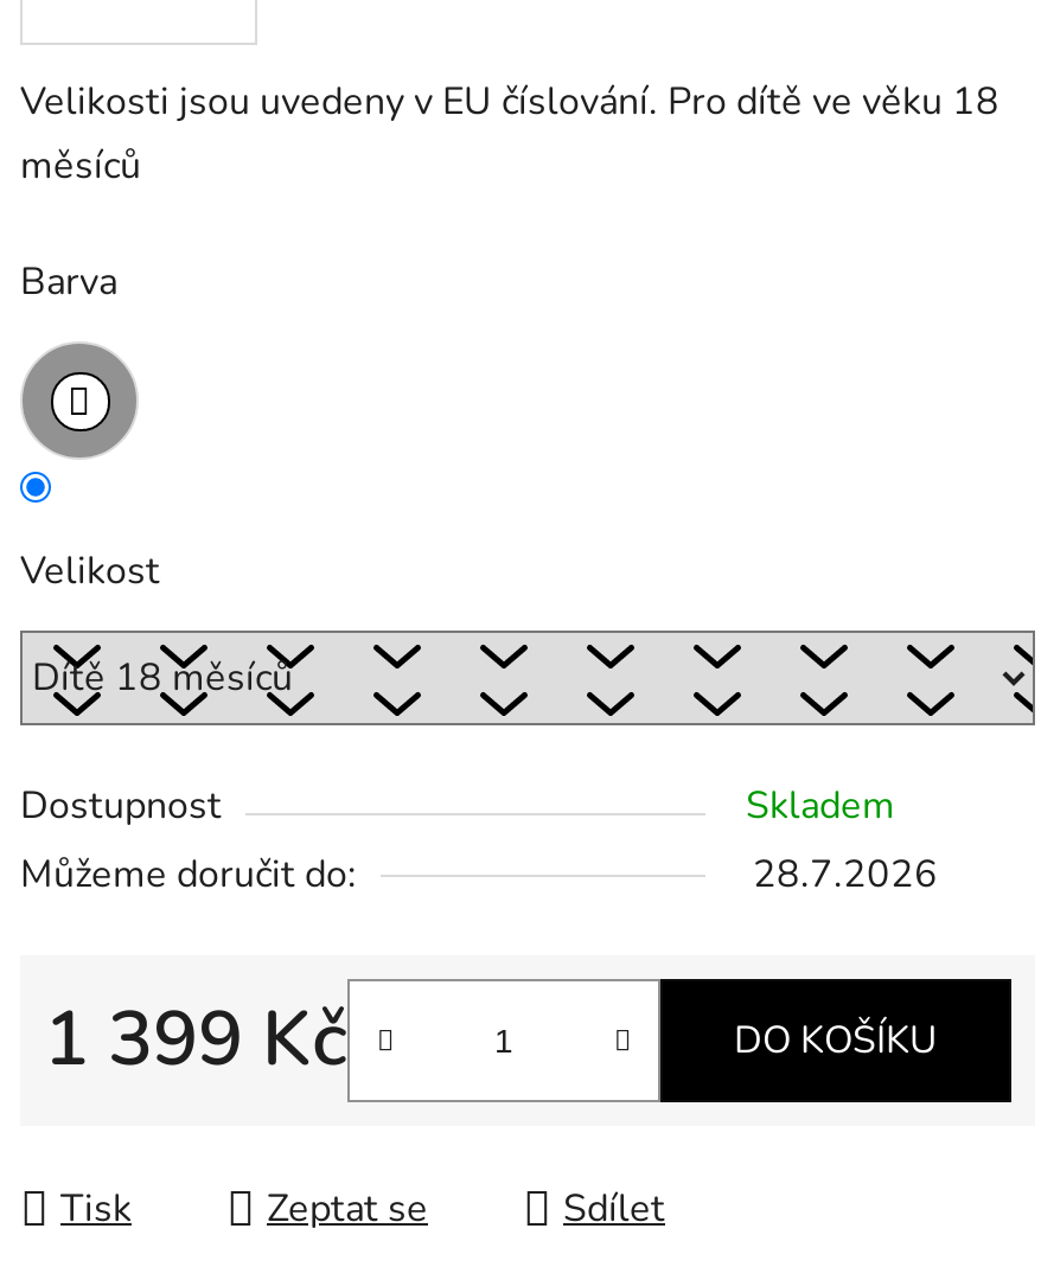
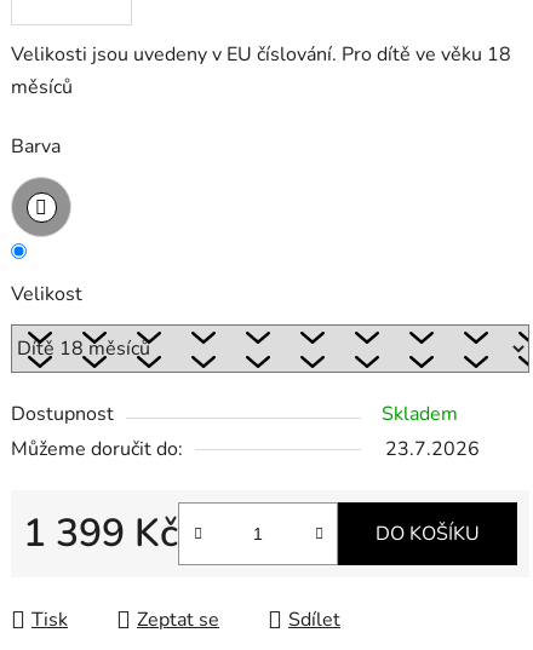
[753,849,938,901] 28.7.2026 -> [385,436,480,463] 23.7.2026

